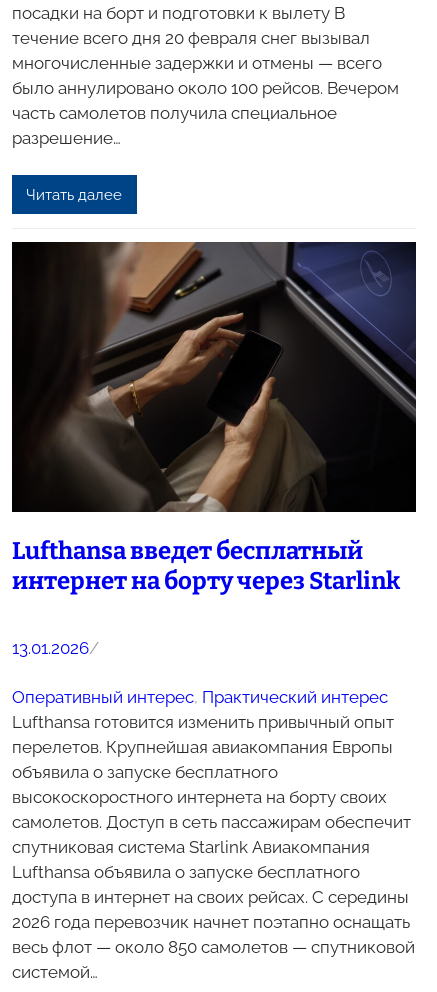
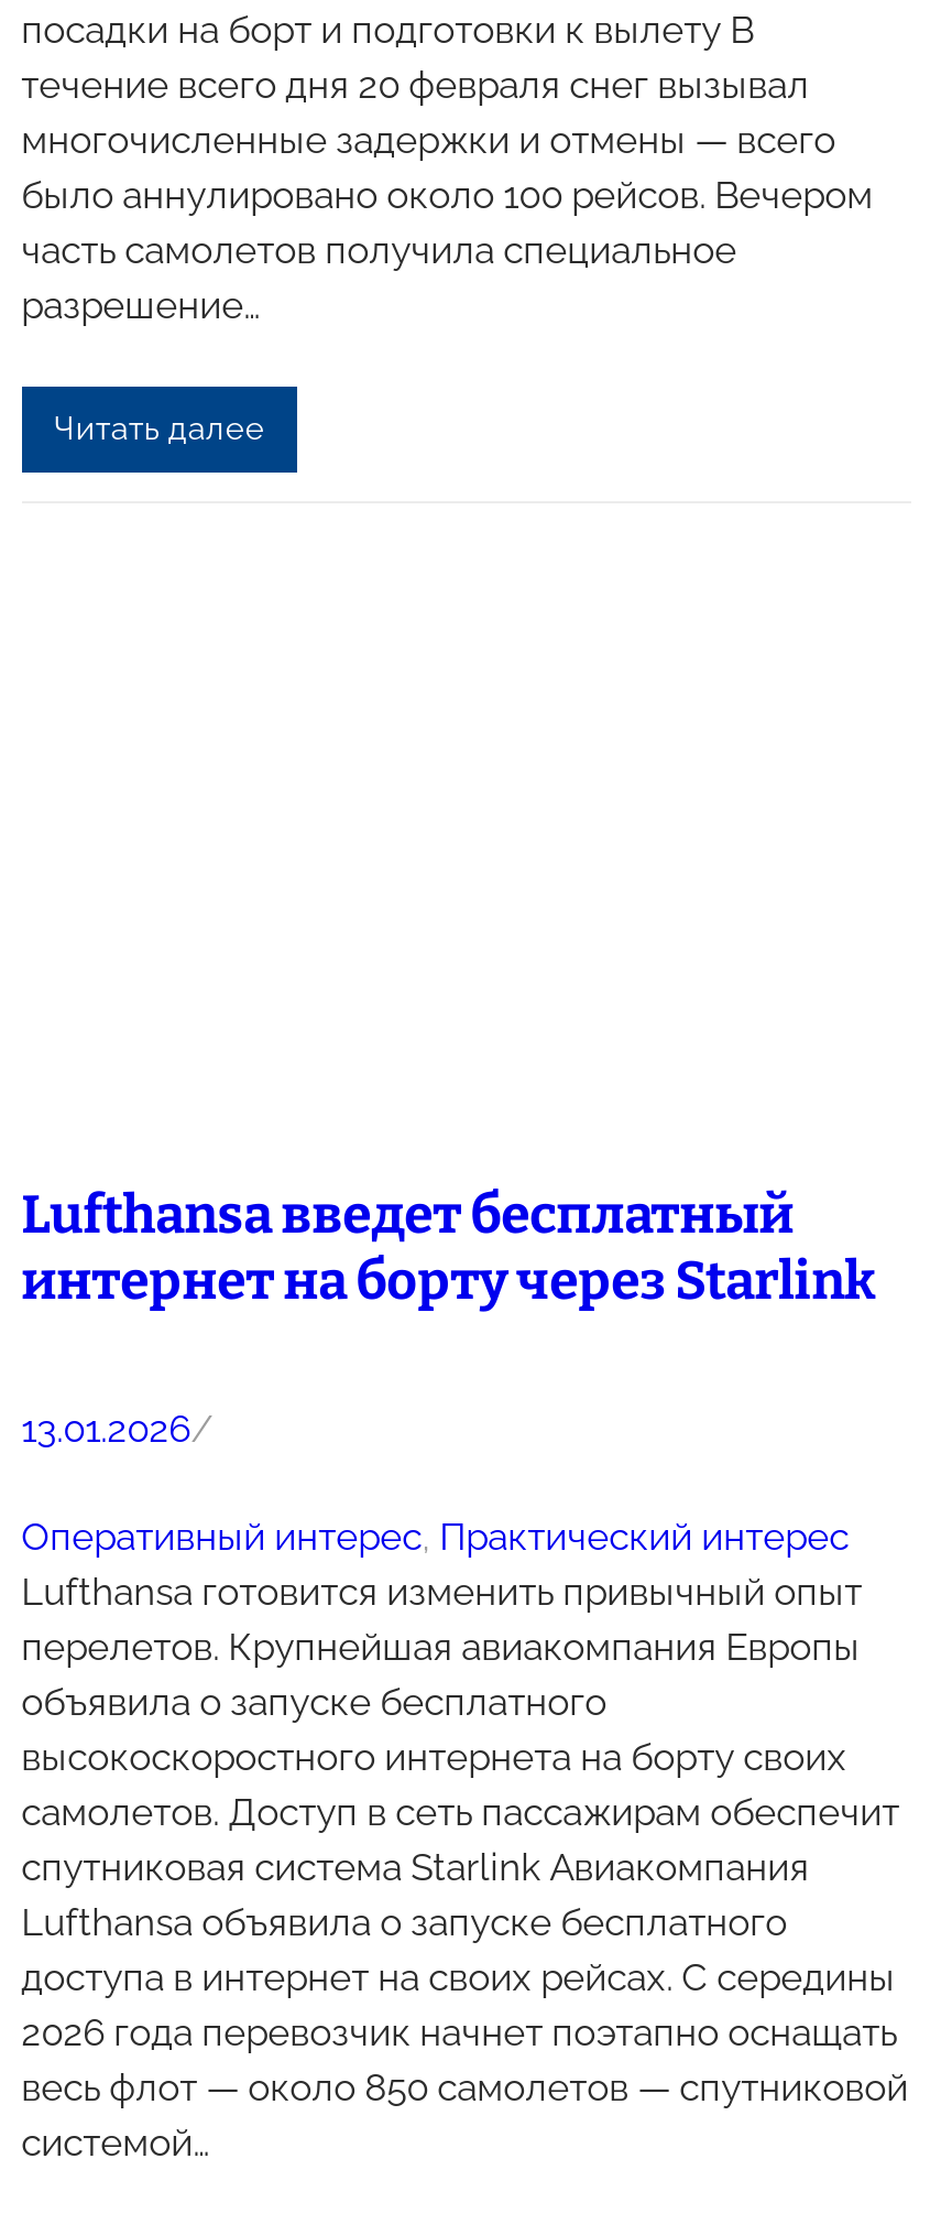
[11,241,417,513] [image] -> none

